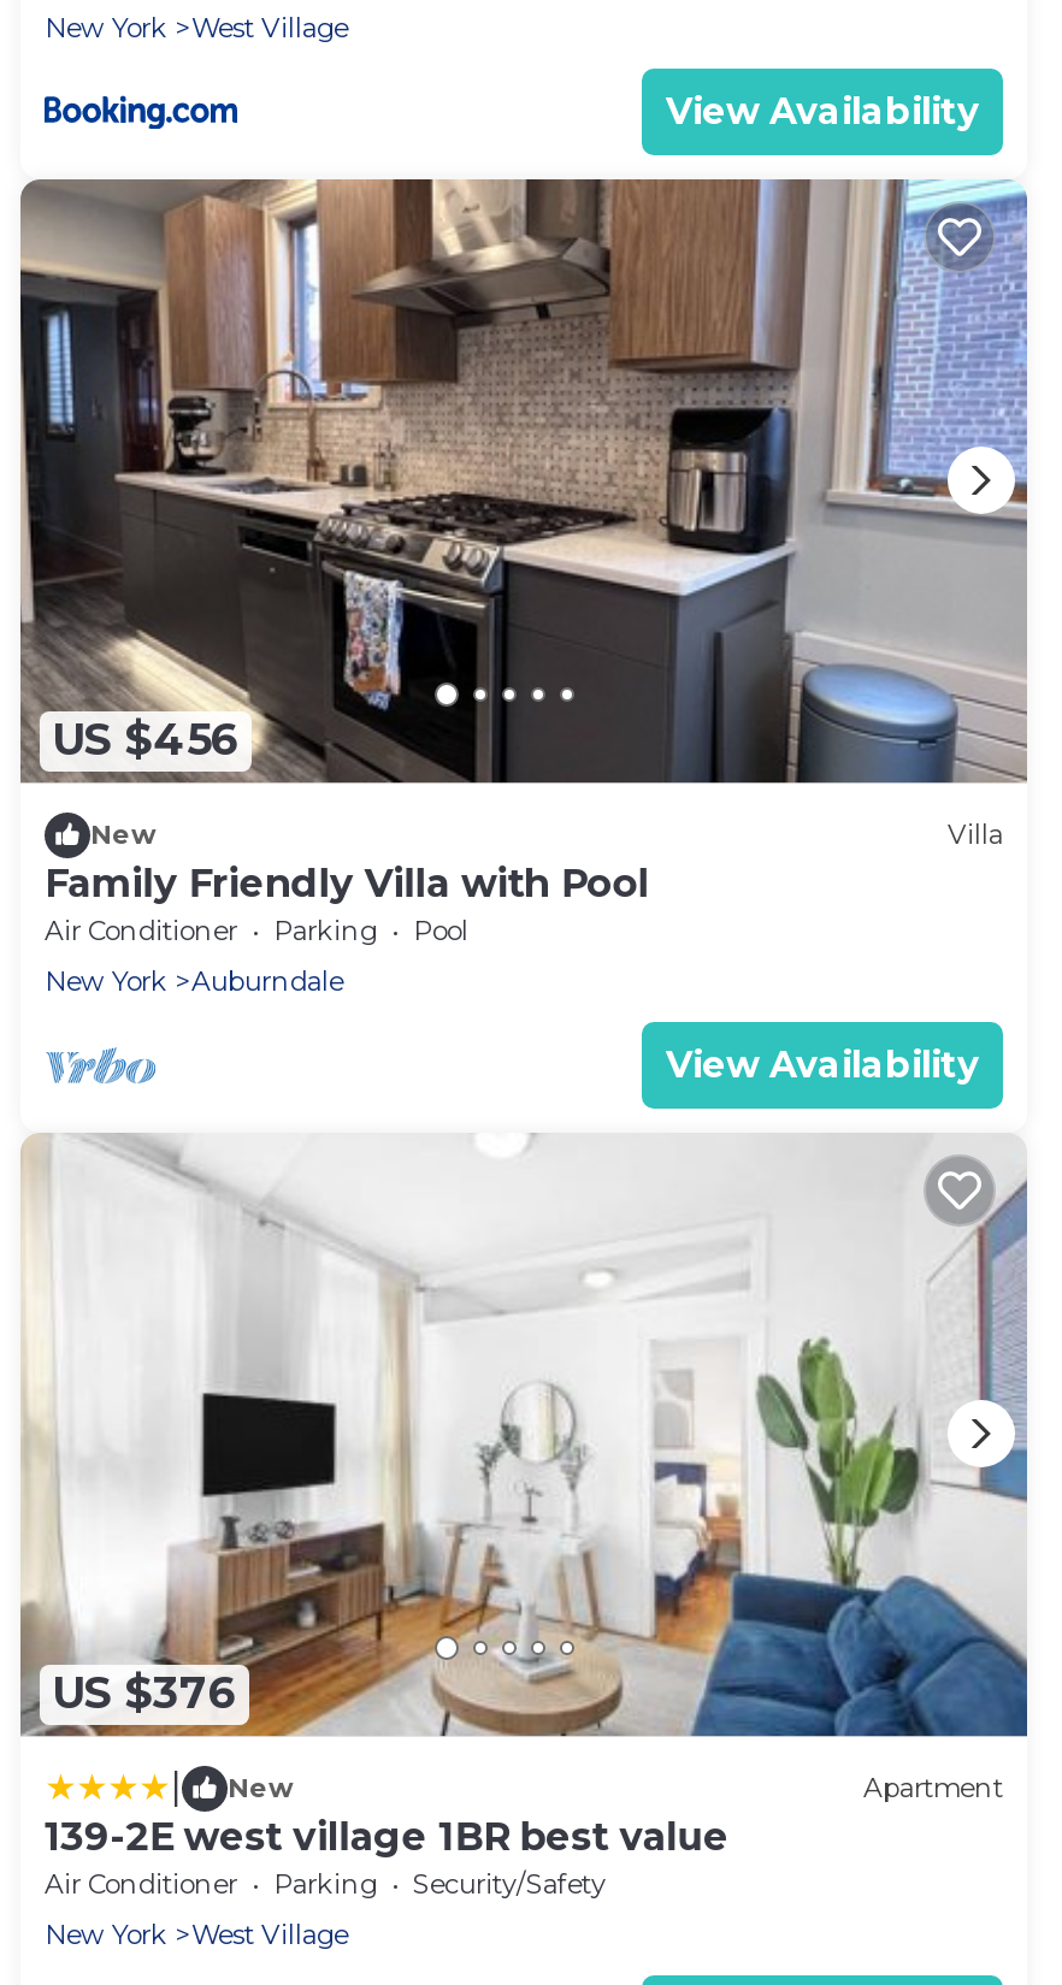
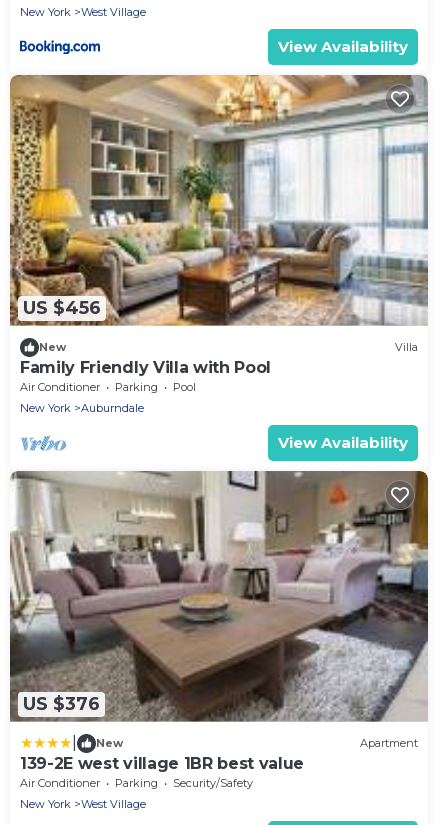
[18,177,1027,786] [image] -> [10,74,428,327] [image]
[20,1133,1029,1737] [image] -> [9,470,429,722] [image]

